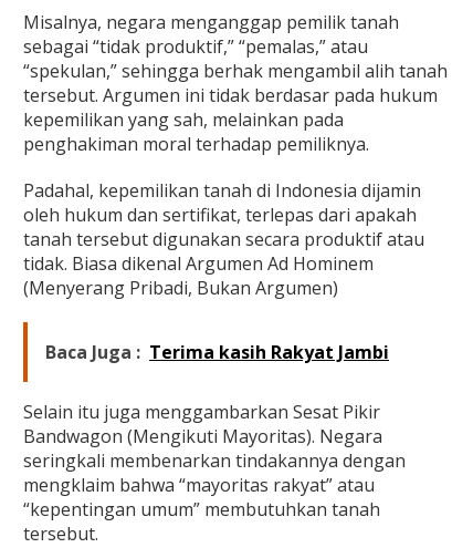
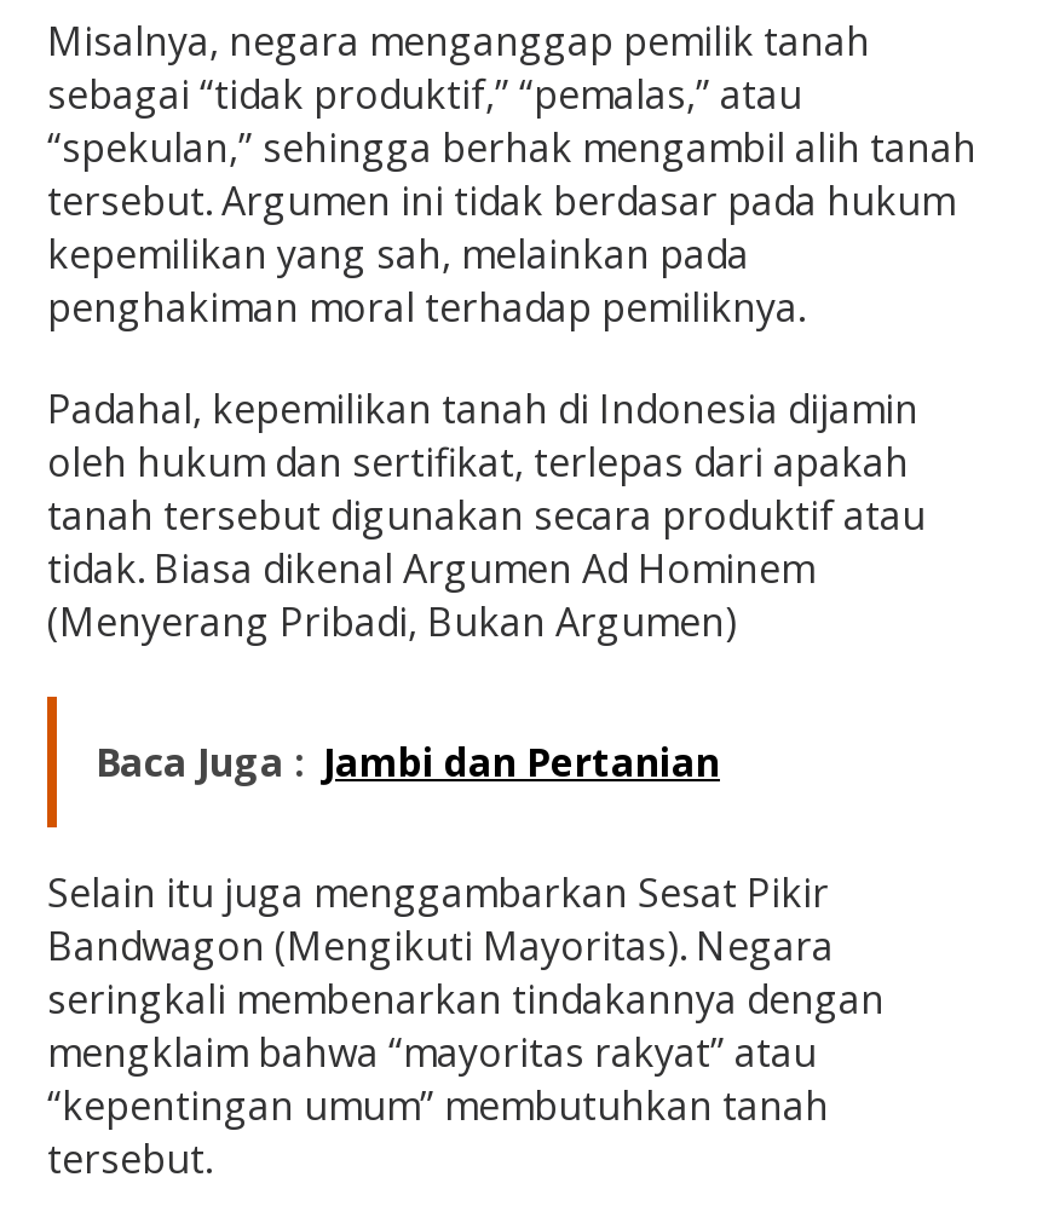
[45,340,389,364] Baca Juga : Terima kasih Rakyat Jambi -> [96,735,720,789] Baca Juga : Jambi dan Pertanian

